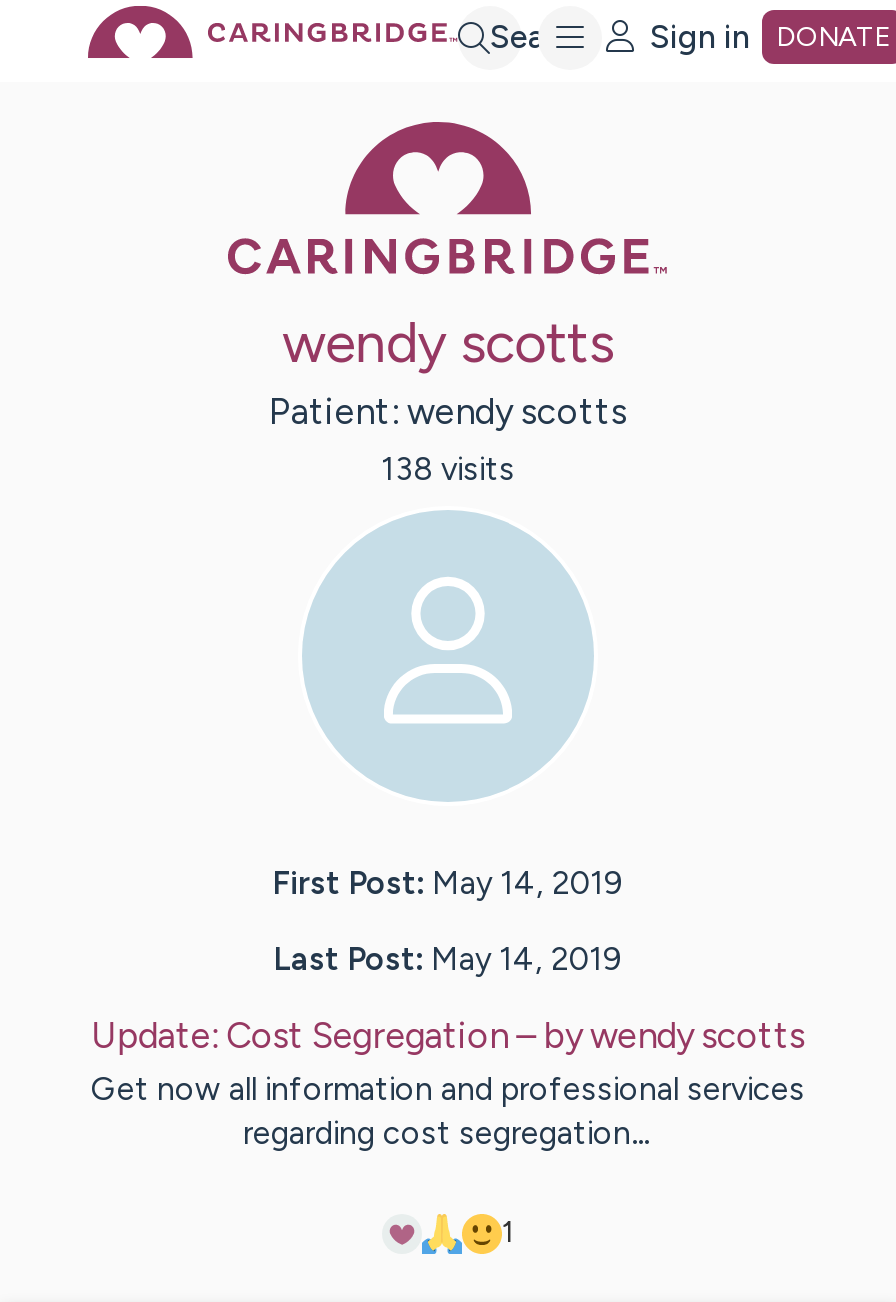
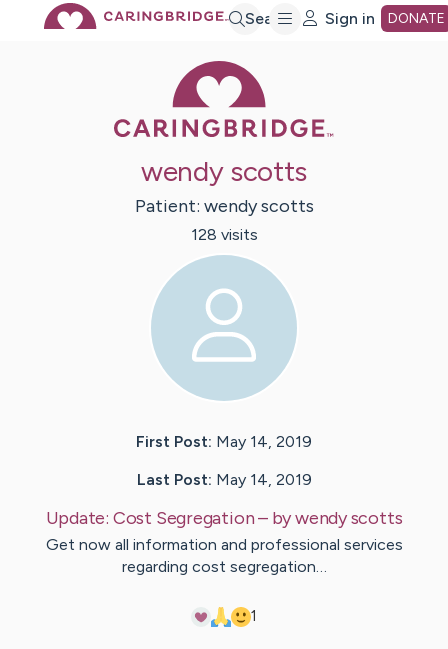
[381,451,515,489] 138 visits -> [190,225,257,244] 128 visits

